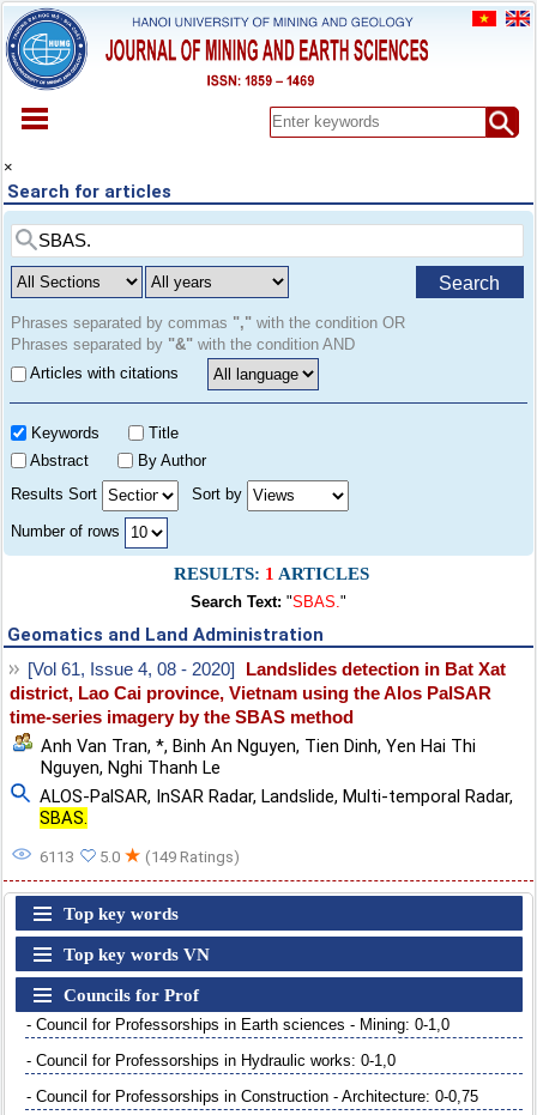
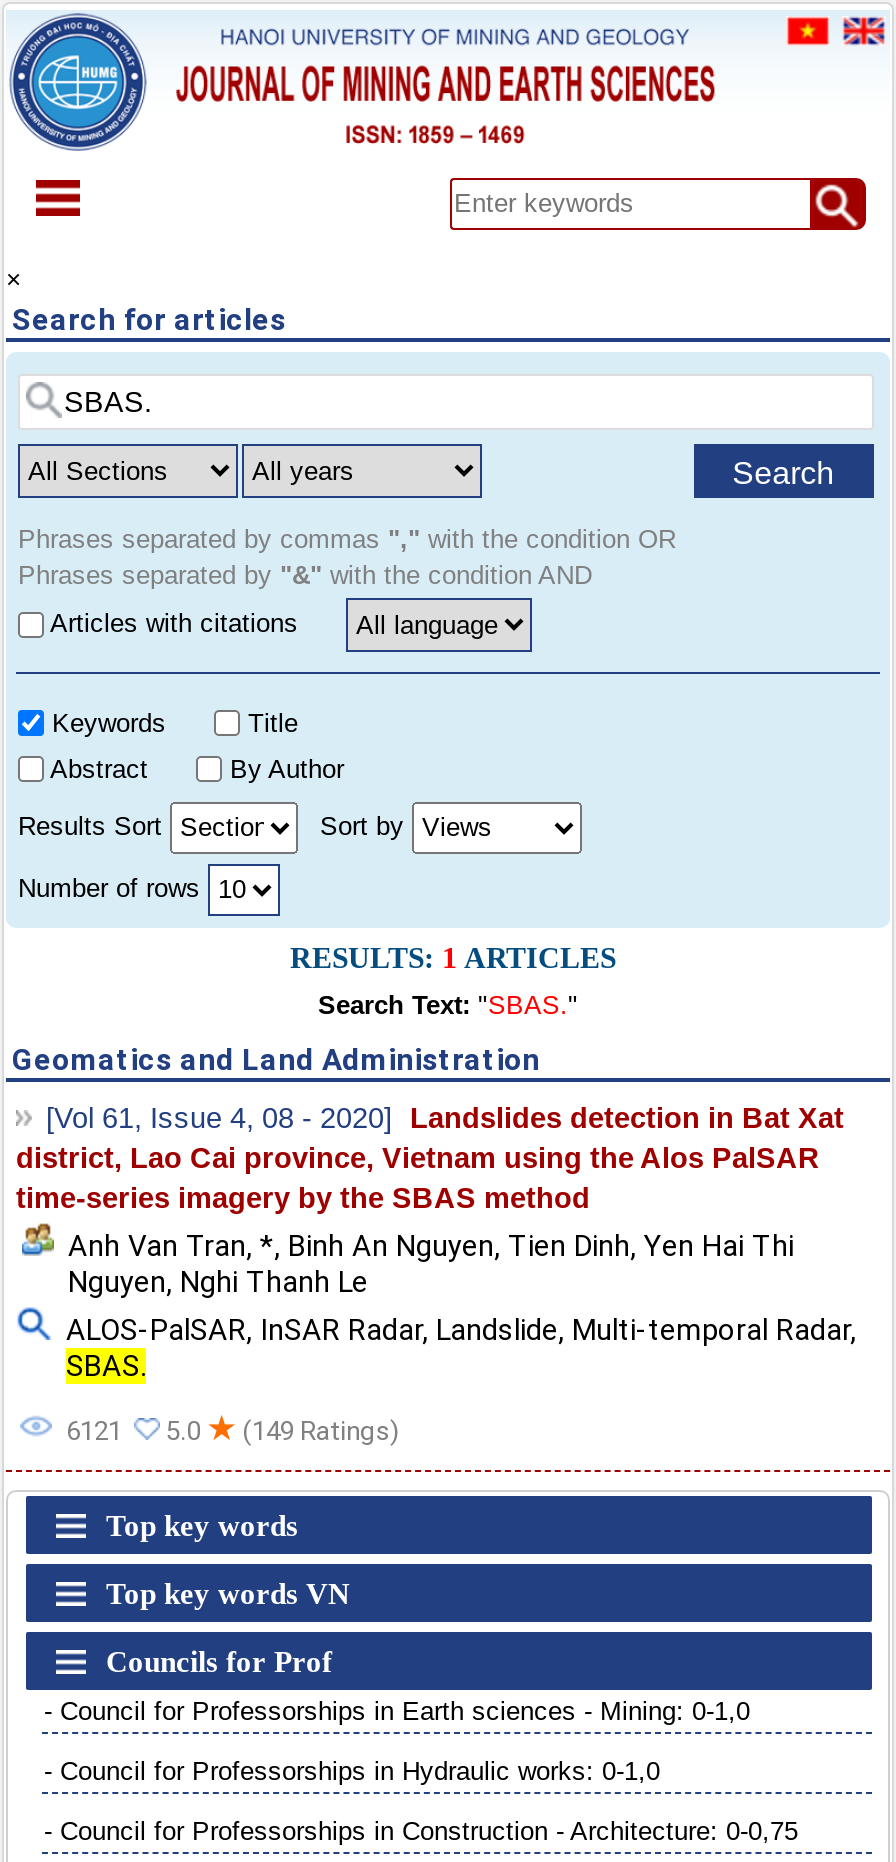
[40,848,73,866] 6113 -> [66,1416,122,1446] 6121

